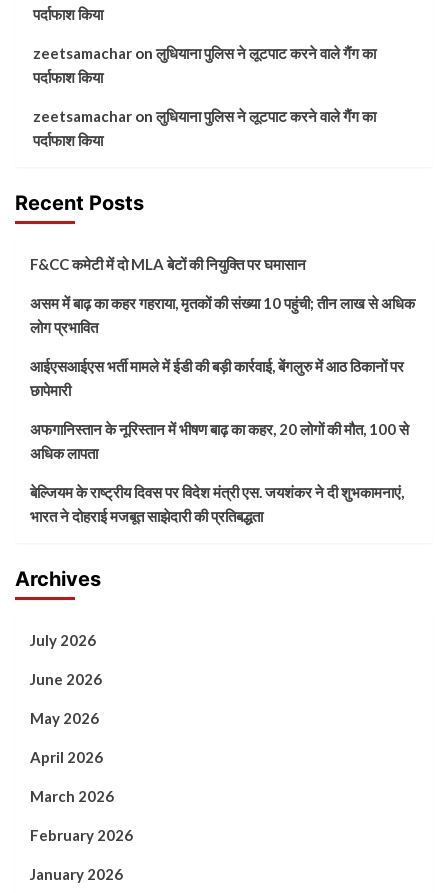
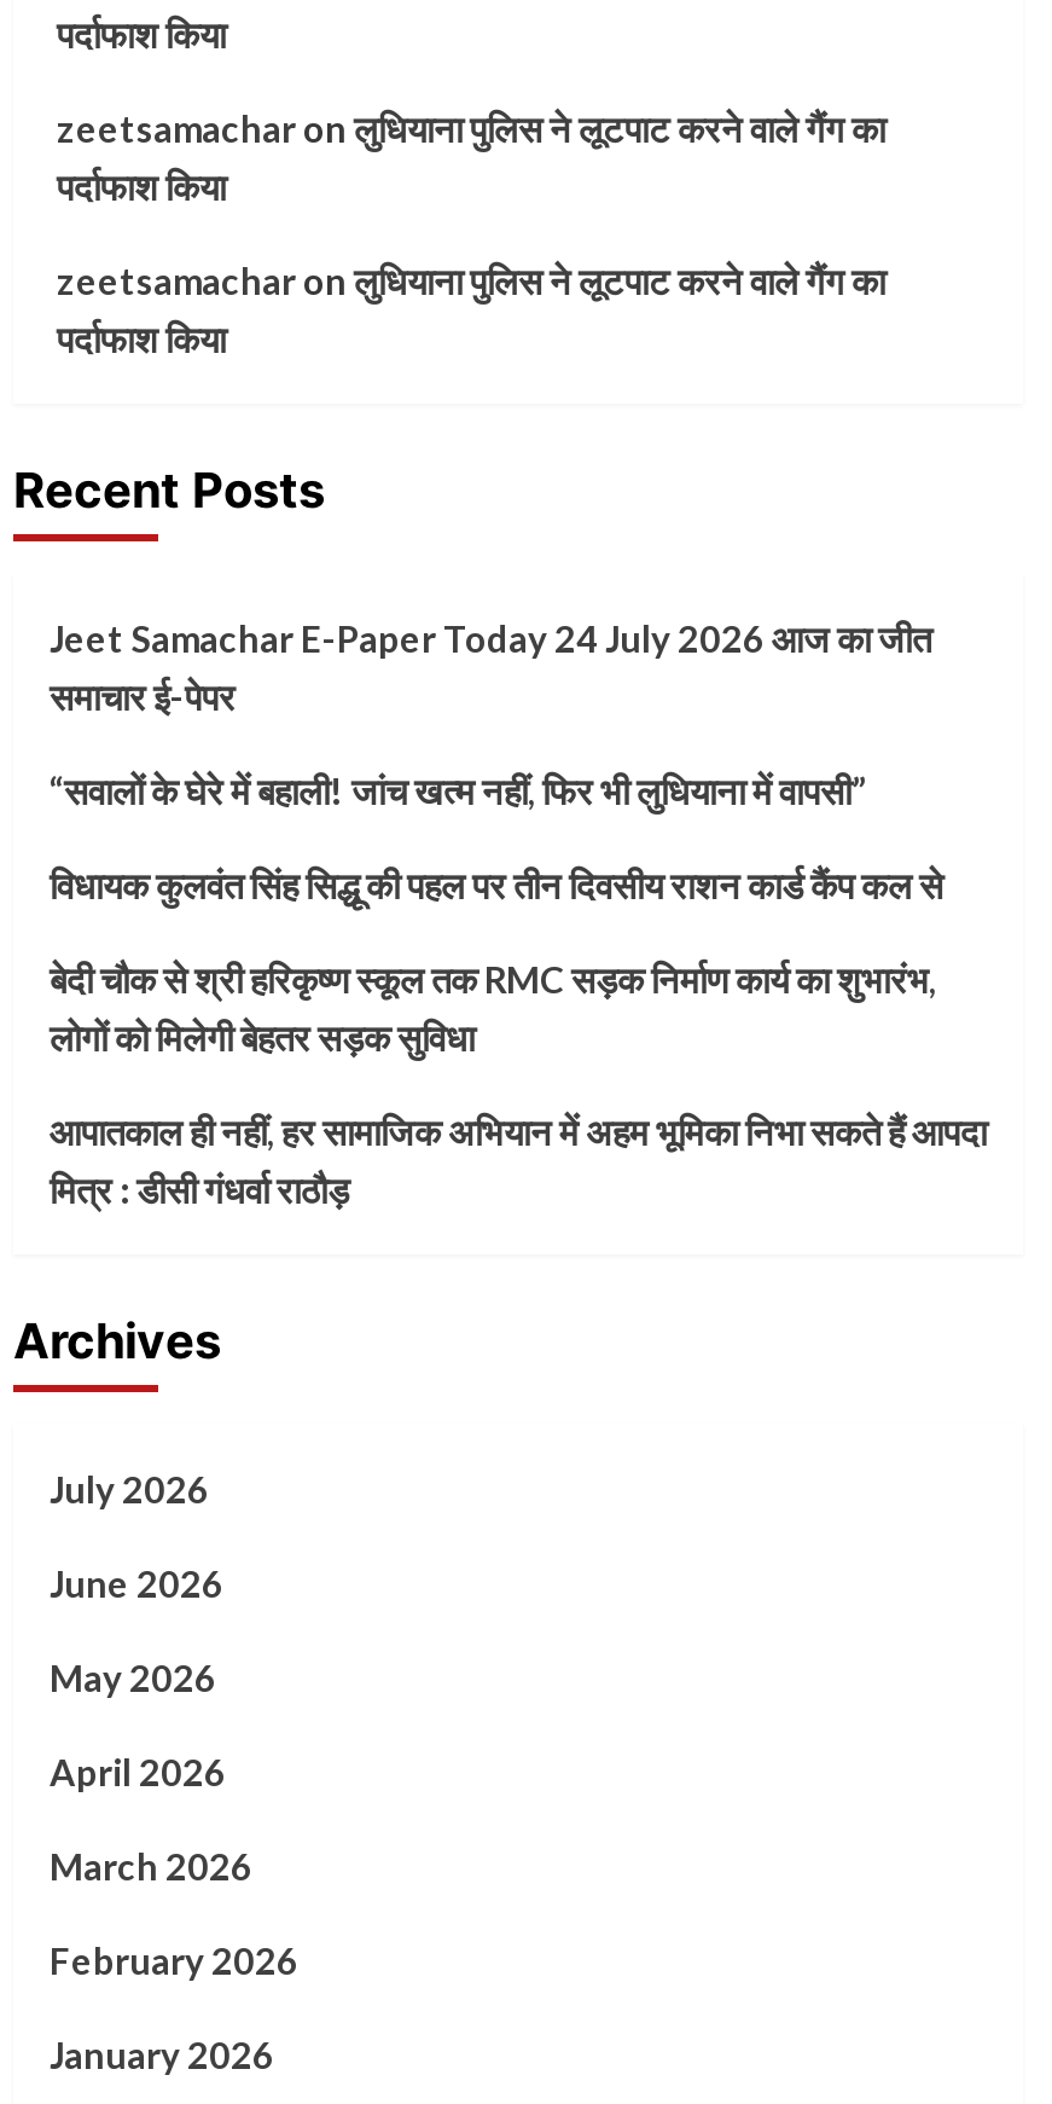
[30,255,306,273] F&CC कमेटी में दो MLA बेटों की नियुक्ति पर घमासान -> [50,617,931,718] Jeet Samachar E-Paper Today 24 July 2026 आज का जीत | समाचार ई-पेपर
[30,294,415,336] असम में बाढ़ का कहर गहराया, मृतकों की संख्या 10 पहुंची; तीन लाख से अधिक | लोग प्रभावित -> [50,769,866,813] “सवालों के घेरे में बहाली! जांच खत्म नहीं, फिर भी लुधियाना में वापसी”
[30,357,404,399] आईएसआईएस भर्ती मामले में ईडी की बड़ी कार्रवाई, बेंगलुरु में आठ ठिकानों पर | छापेमारी -> [50,863,943,907] विधायक कुलवंत सिंह सिद्धू की पहल पर तीन दिवसीय राशन कार्ड कैंप कल से
[30,420,409,462] अफगानिस्तान के नूरिस्तान में भीषण बाढ़ का कहर, 20 लोगों की मौत, 100 से | अधिक लापता -> [50,958,936,1059] बेदी चौक से श्री हरिकृष्ण स्कूल तक RMC सड़क निर्माण कार्य का शुभारंभ, | लोगों को मिलेगी बेहतर सड़क सुविधा
[30,483,404,525] बेल्जियम के राष्ट्रीय दिवस पर विदेश मंत्री एस. जयशंकर ने दी शुभकामनाएं, | भारत ने दोहराई मजबूत साझेदारी की प्रतिबद्धता -> [50,1110,987,1211] आपातकाल ही नहीं, हर सामाजिक अभियान में अहम भूमिका निभा सकते हैं आपदा | मित्र : डीसी गंधर्वा राठौड़

